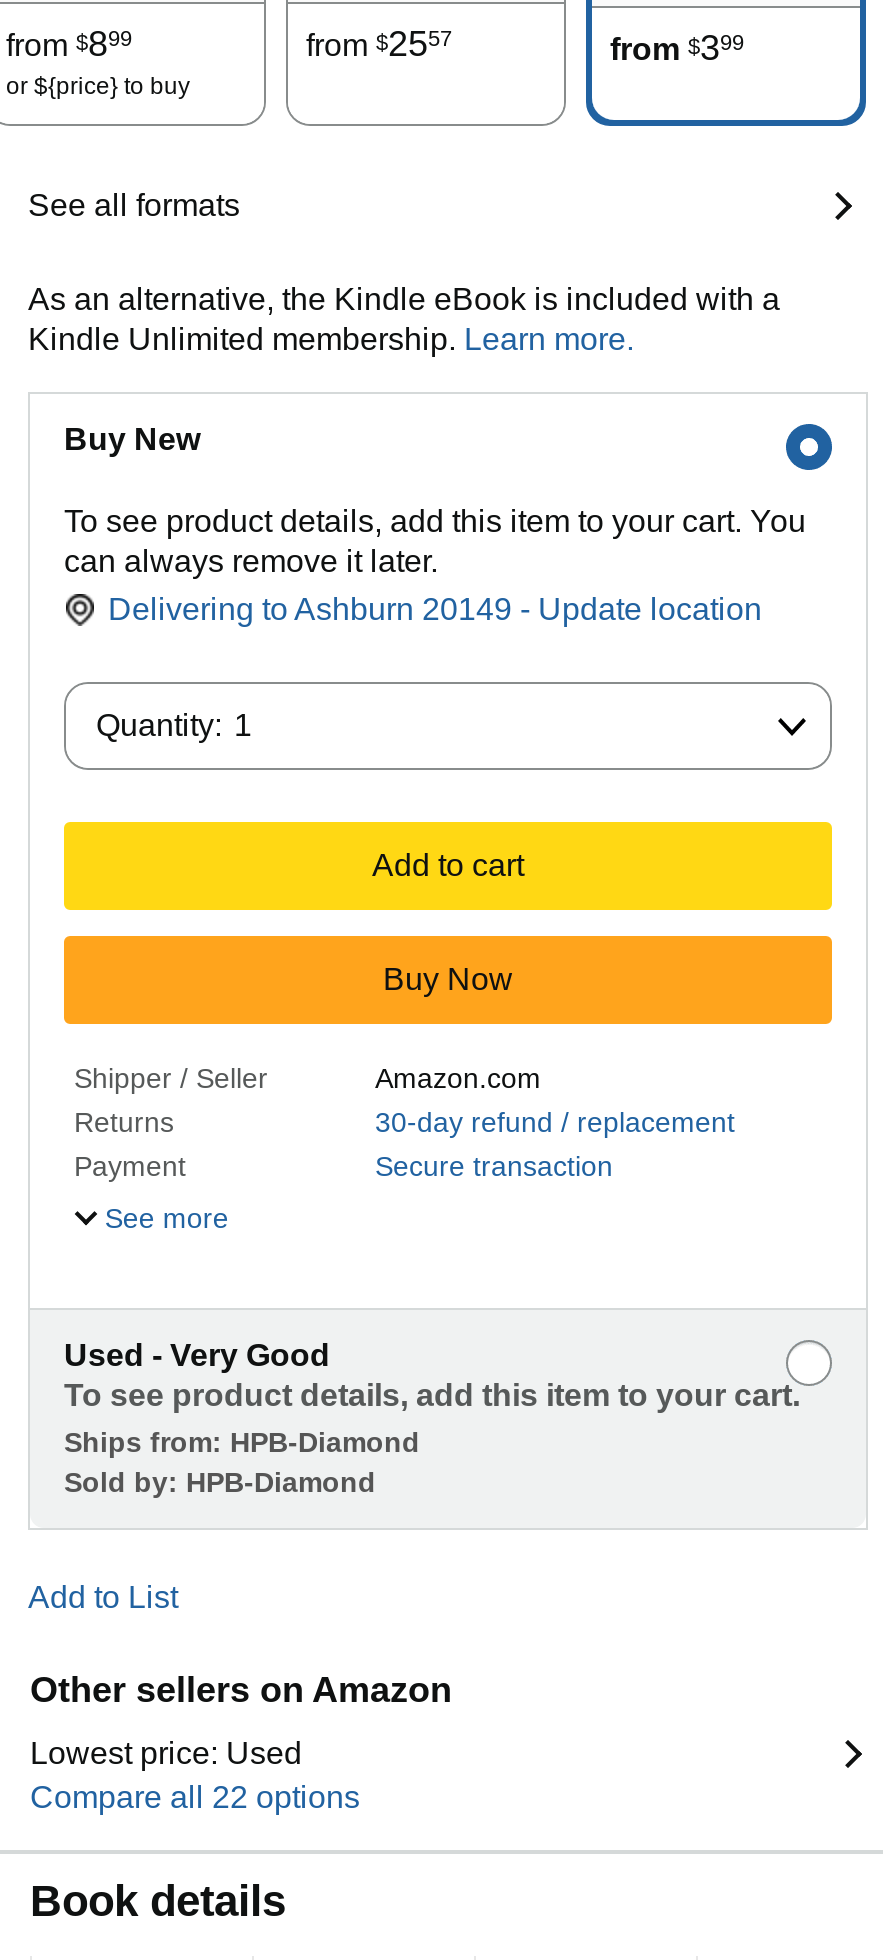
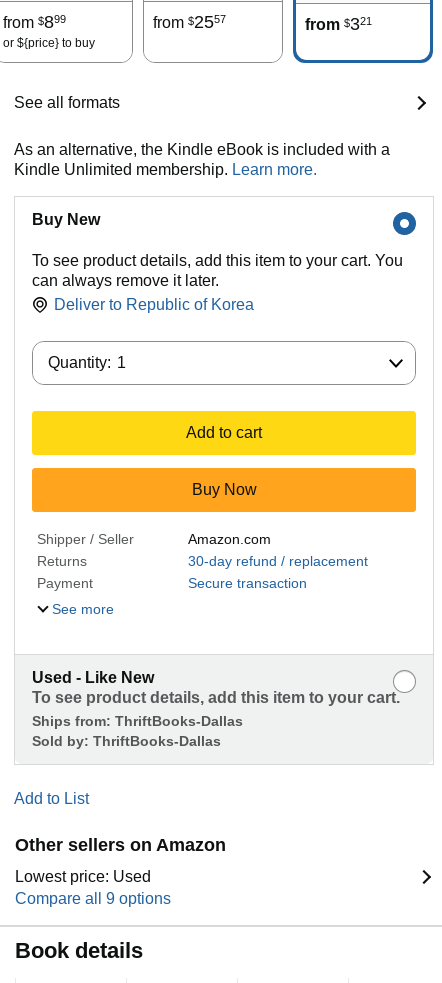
[610,28,744,68] from $399 -> [305,14,372,34] from $321
[108,592,762,626] Delivering to Ashburn 20149 - Update location -> [54,296,254,313] Deliver to Republic of Korea
[64,1338,330,1372] Used - Very Good -> [32,669,154,686] Used - Like New
[64,1426,420,1458] Ships from: HPB-Diamond -> [32,713,243,729] Ships from: ThriftBooks-Dallas
[64,1466,376,1498] Sold by: HPB-Diamond -> [32,733,221,749] Sold by: ThriftBooks-Dallas
[30,1780,360,1814] Compare all 22 options -> [15,890,171,907] Compare all 9 options

